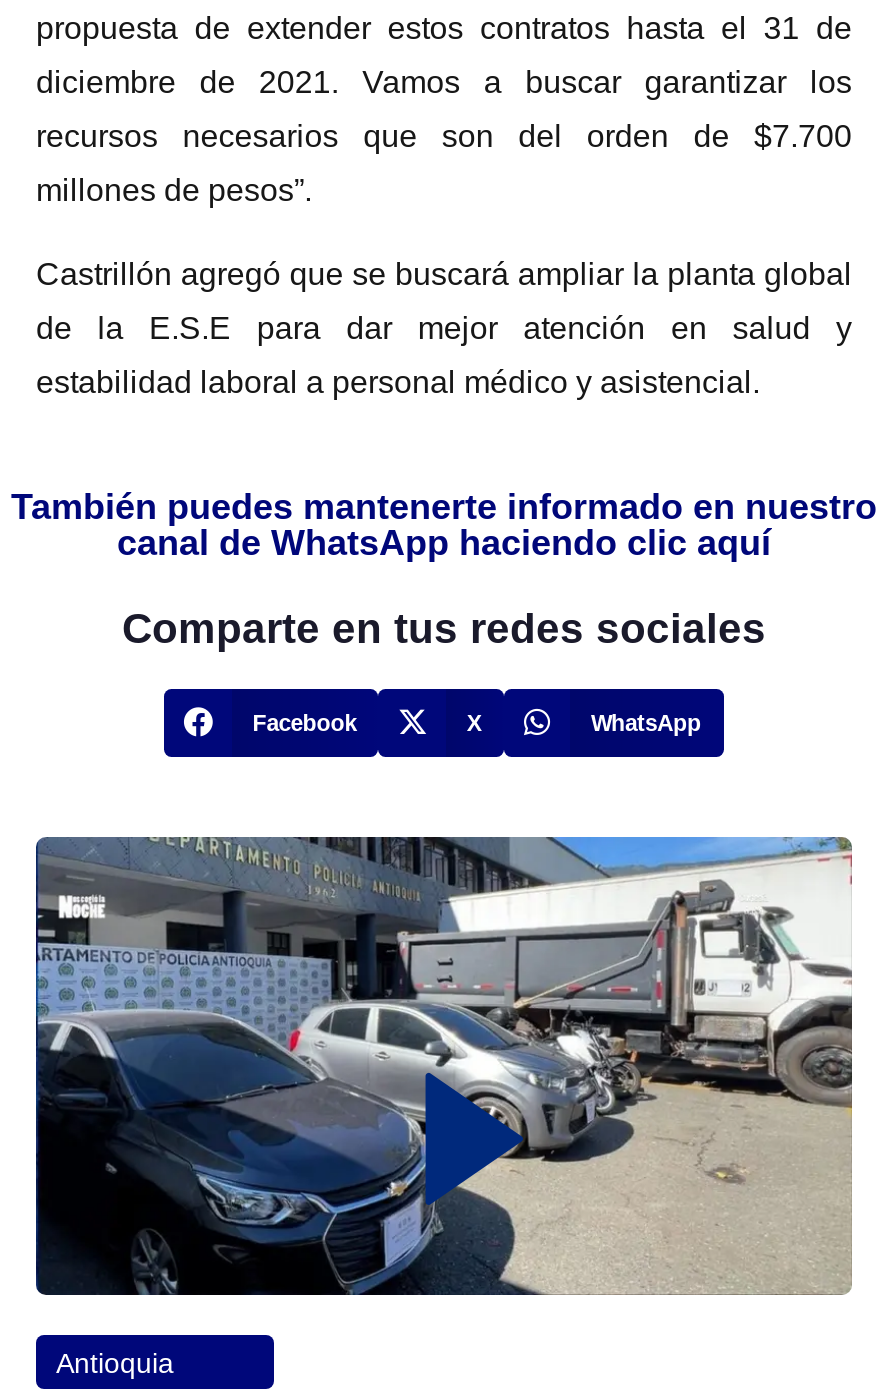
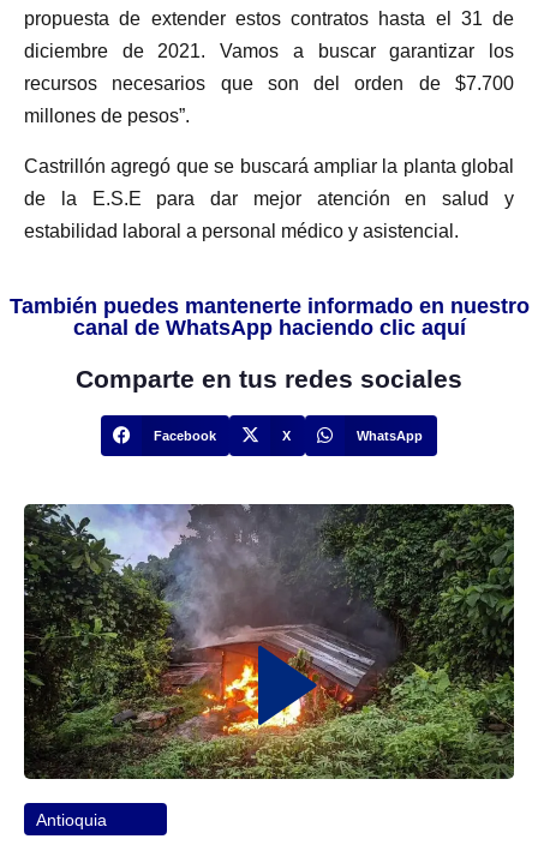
[34,835,854,1297] [image] -> [23,503,515,780] [image]

